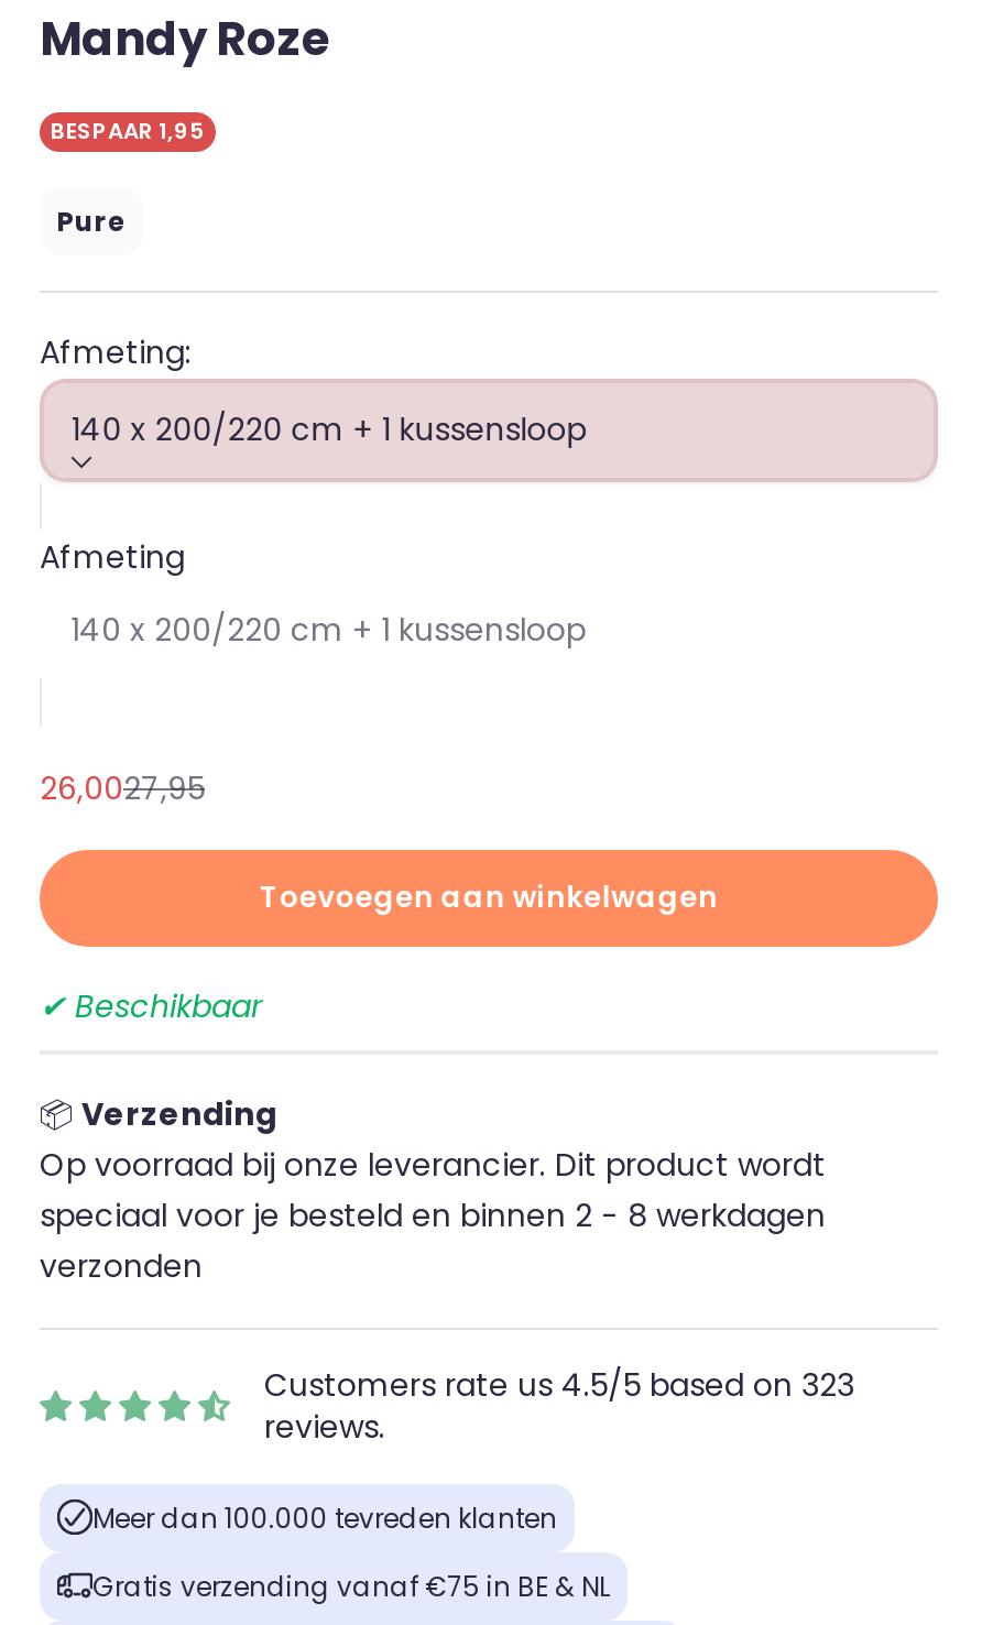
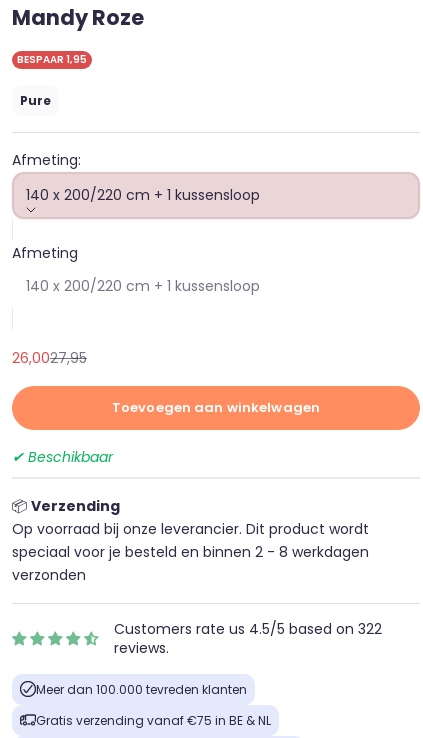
[264,1362,854,1406] Customers rate us 4.5/5 based on 323 -> [114,619,382,639] Customers rate us 4.5/5 based on 322

